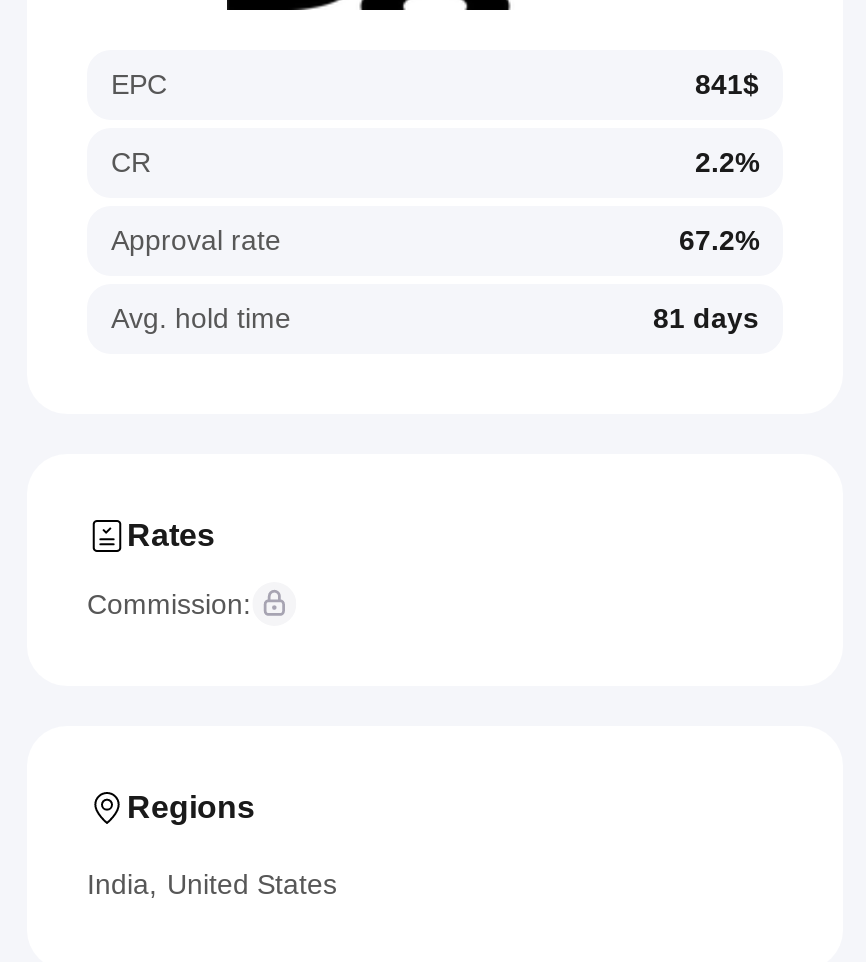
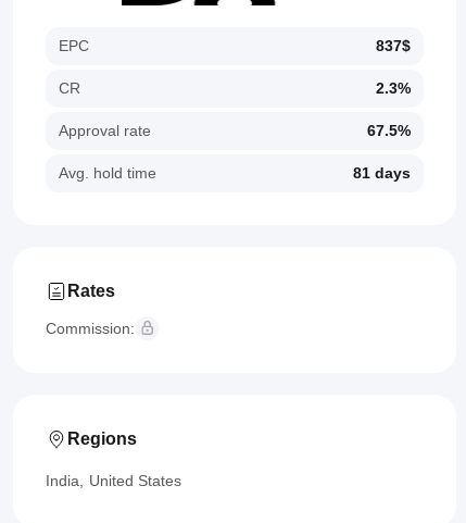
[695,68,759,100] 841$ -> [376,37,411,55] 837$
[695,146,759,178] 2.2% -> [376,80,411,97] 2.3%
[679,224,759,256] 67.2% -> [367,122,411,139] 67.5%

